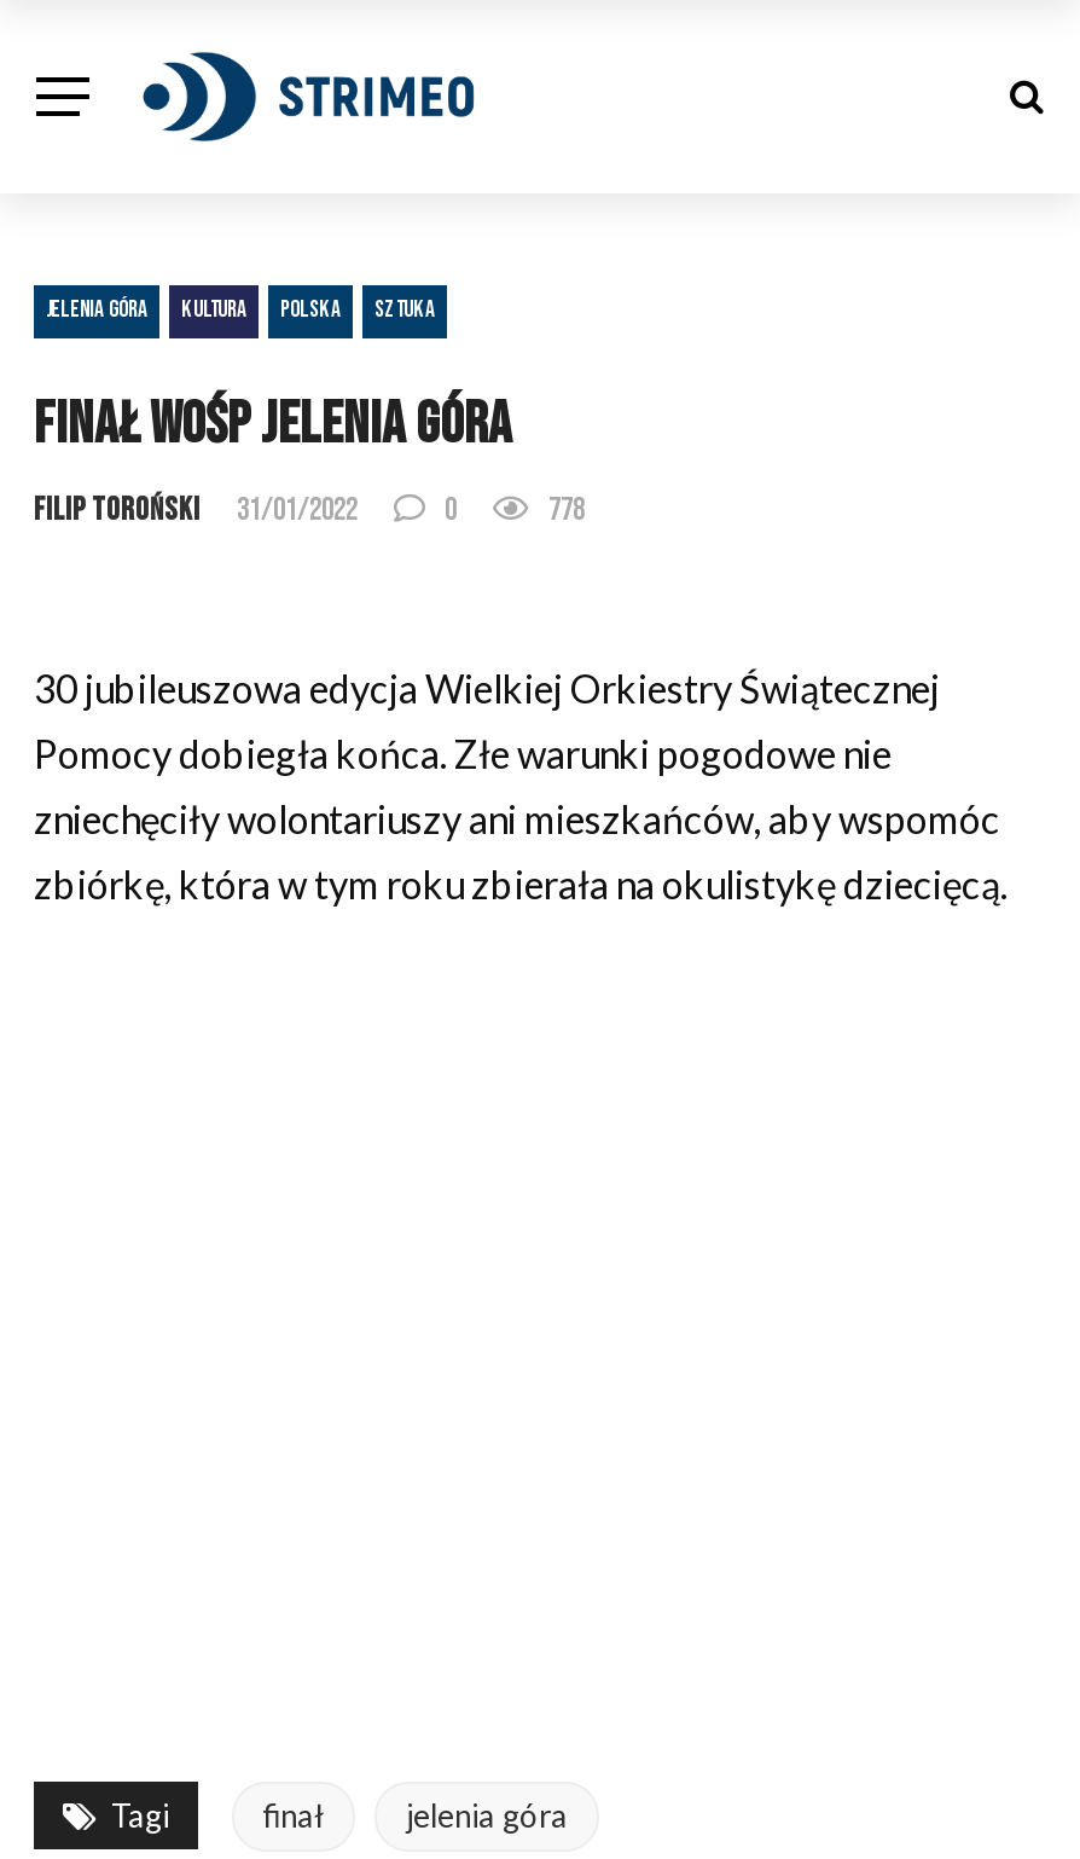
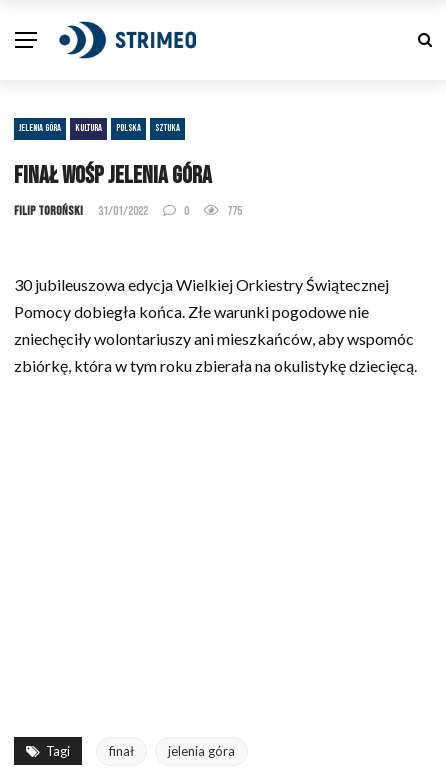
[548,491,585,529] 778 -> [227,203,242,219] 775

